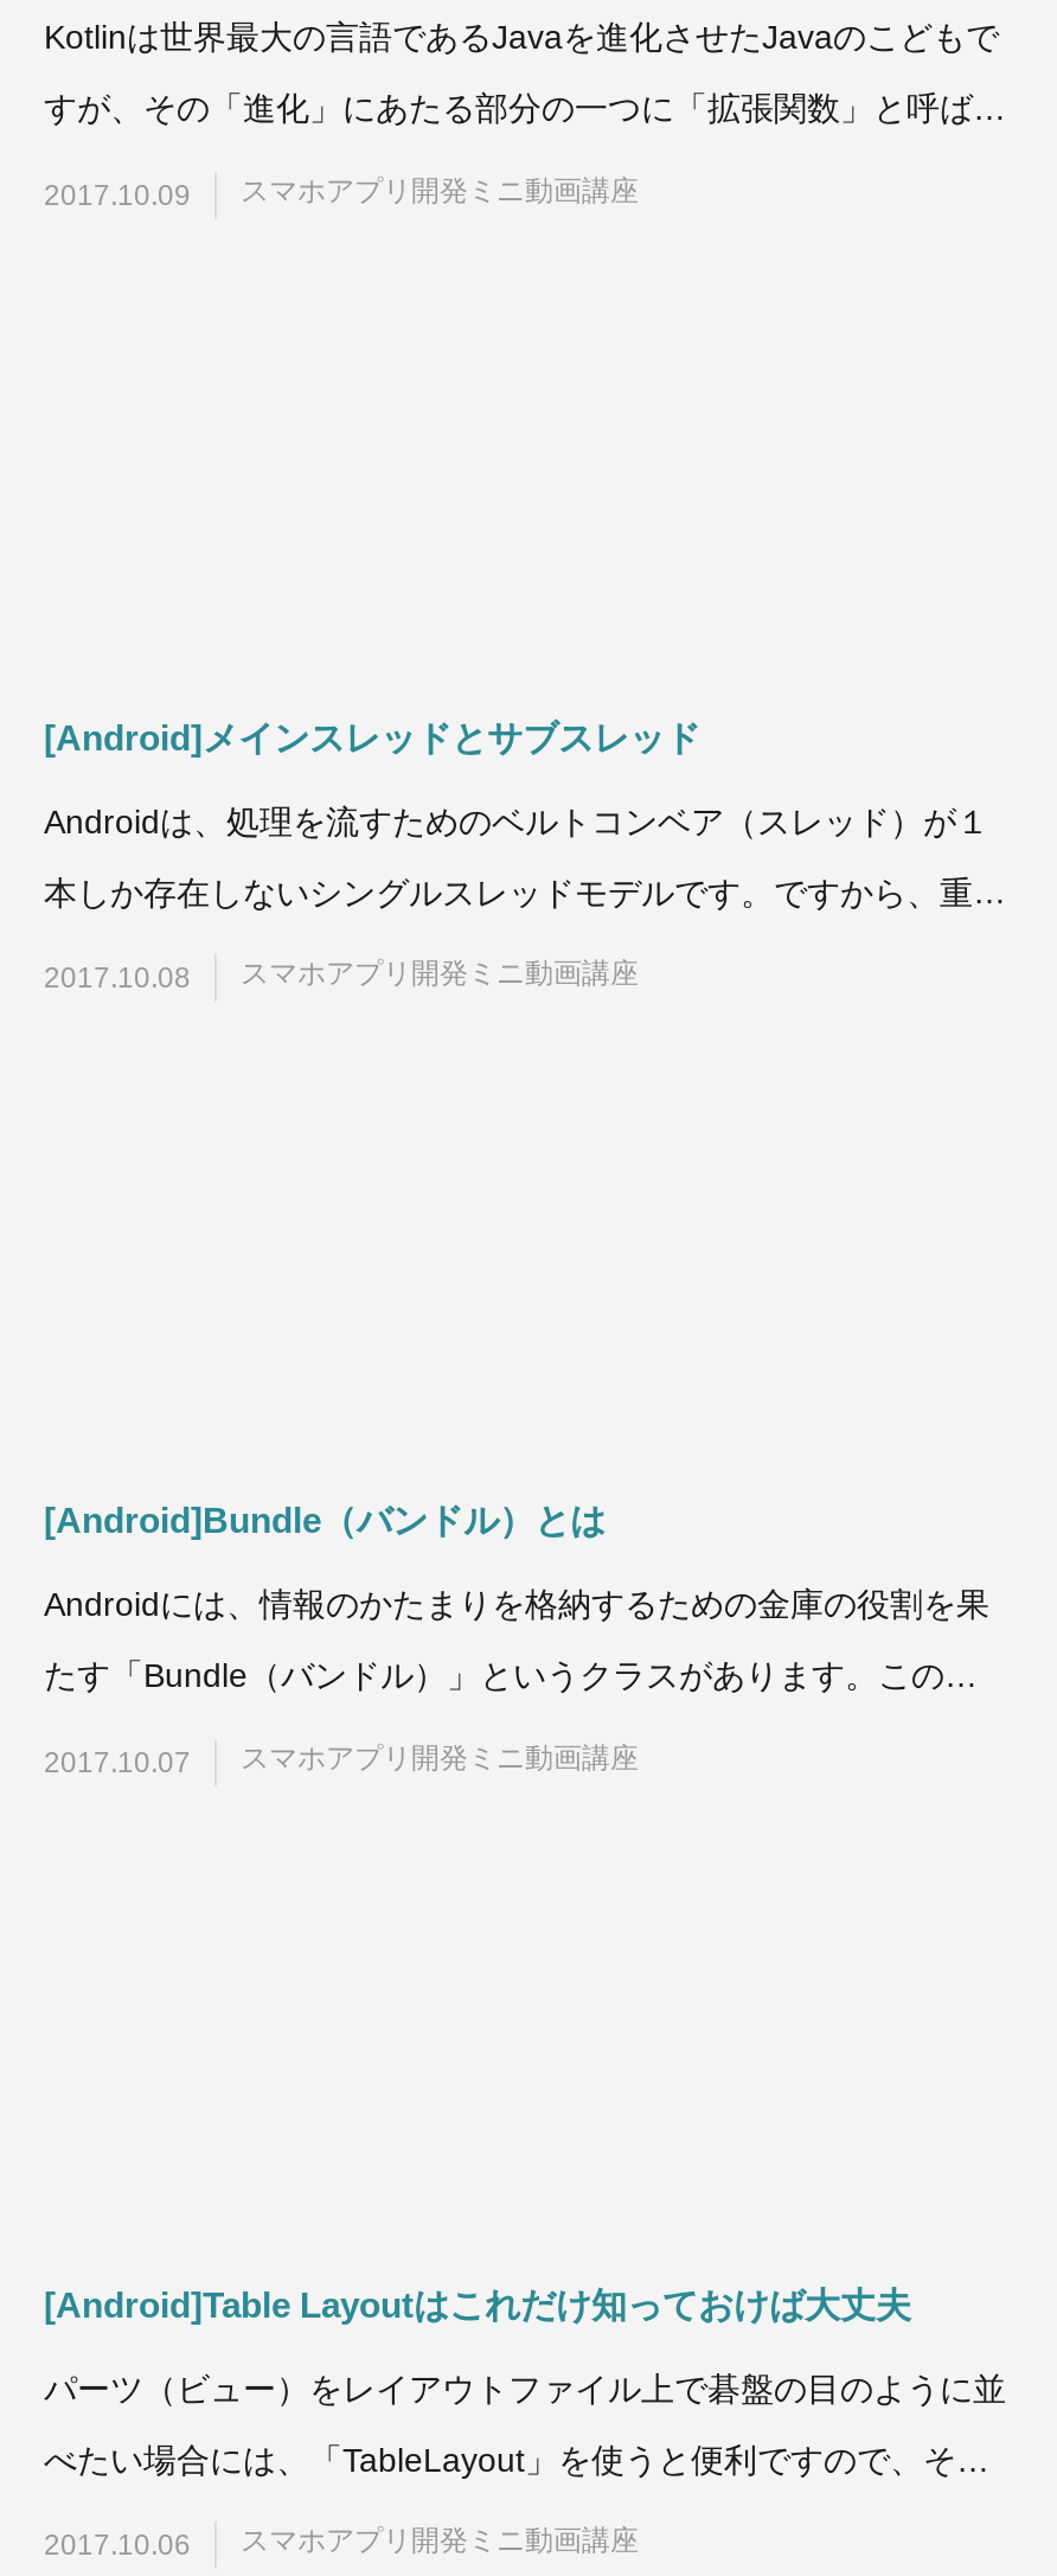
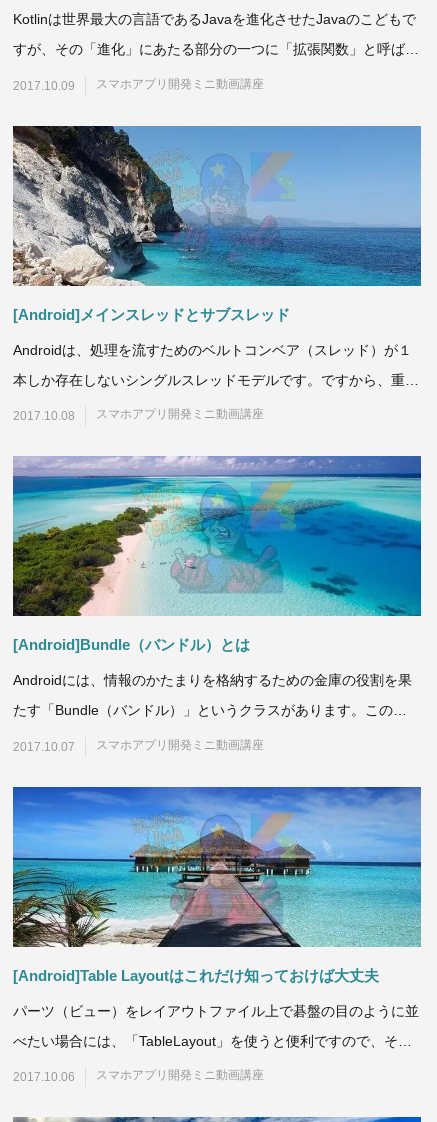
none -> [12,125,422,287] [image]
none -> [12,455,422,617] [image]
none -> [12,786,422,948] [image]

